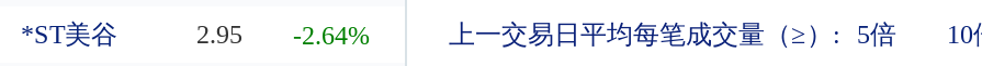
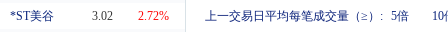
[196,19,242,50] 2.95 -> [92,9,113,23] 3.02
[293,20,370,50] -2.64% -> [138,9,169,23] 2.72%

